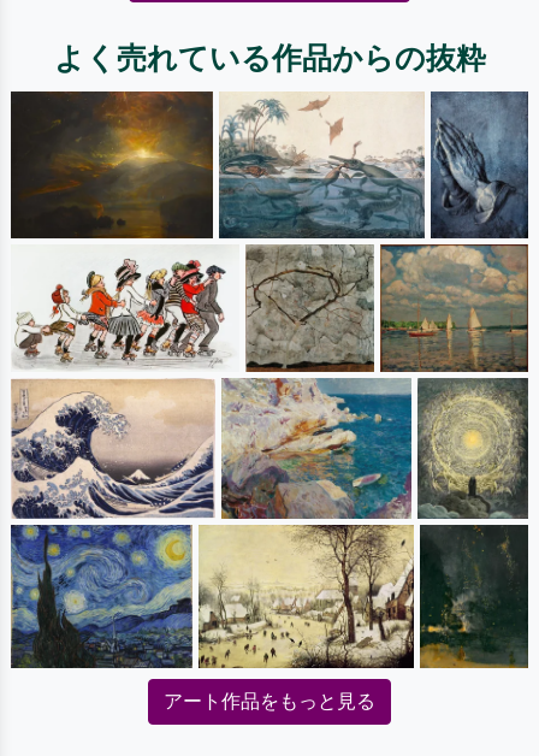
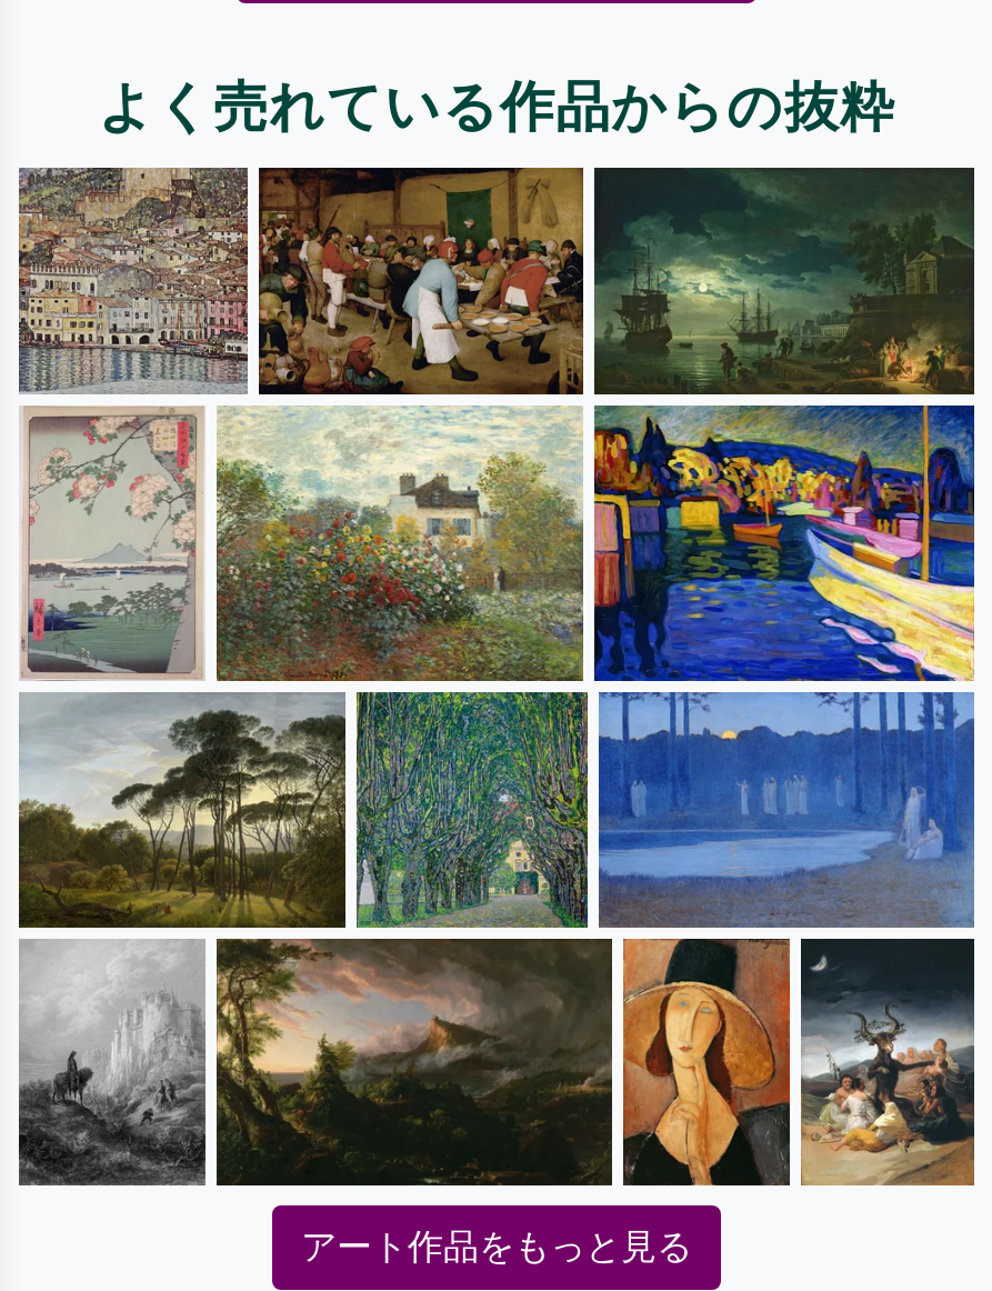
[10,90,529,669] [image] -> [17,164,976,1209] [image]

